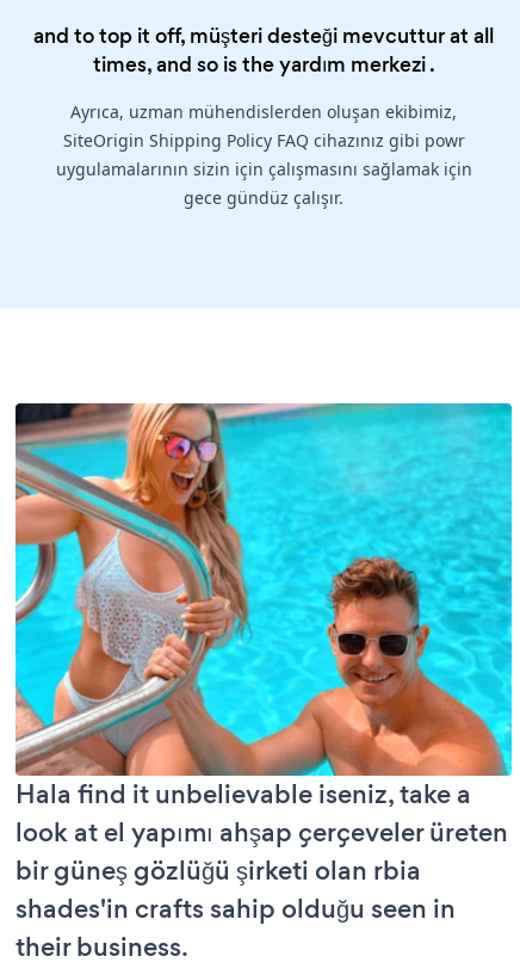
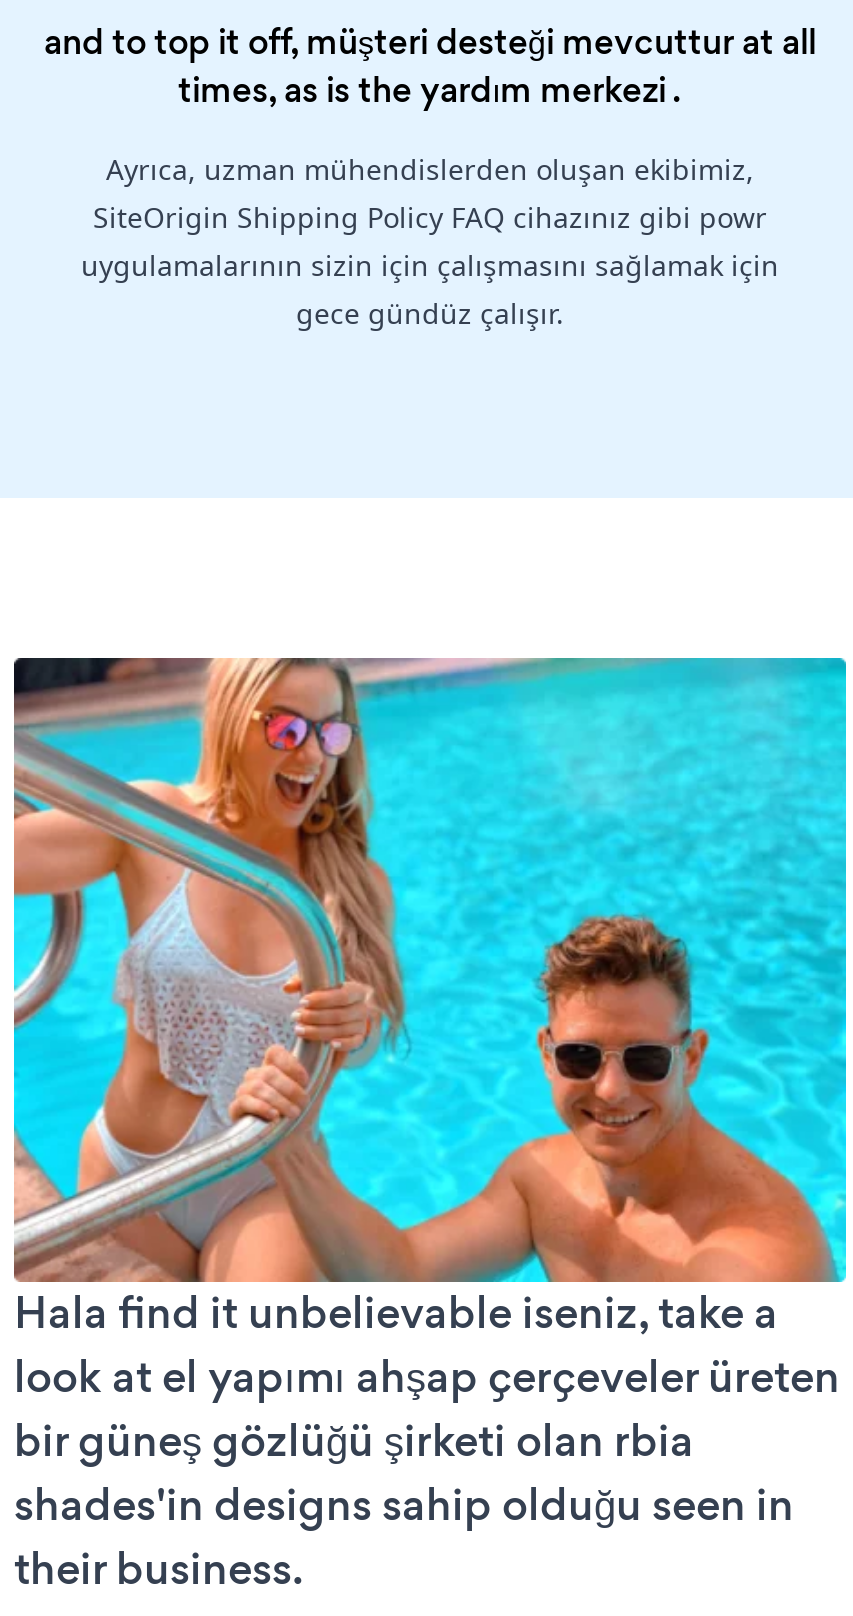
[92,50,435,79] times, and so is the yardım merkezi. -> [178,67,682,115] times, as is the yardım merkezi.
[16,890,456,927] shades'in crafts sahip olduğu seen in -> [14,1474,794,1536] shades'in designs sahip olduğu seen in

